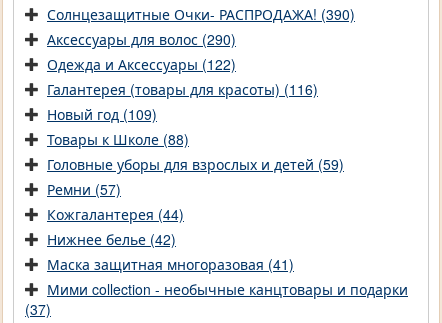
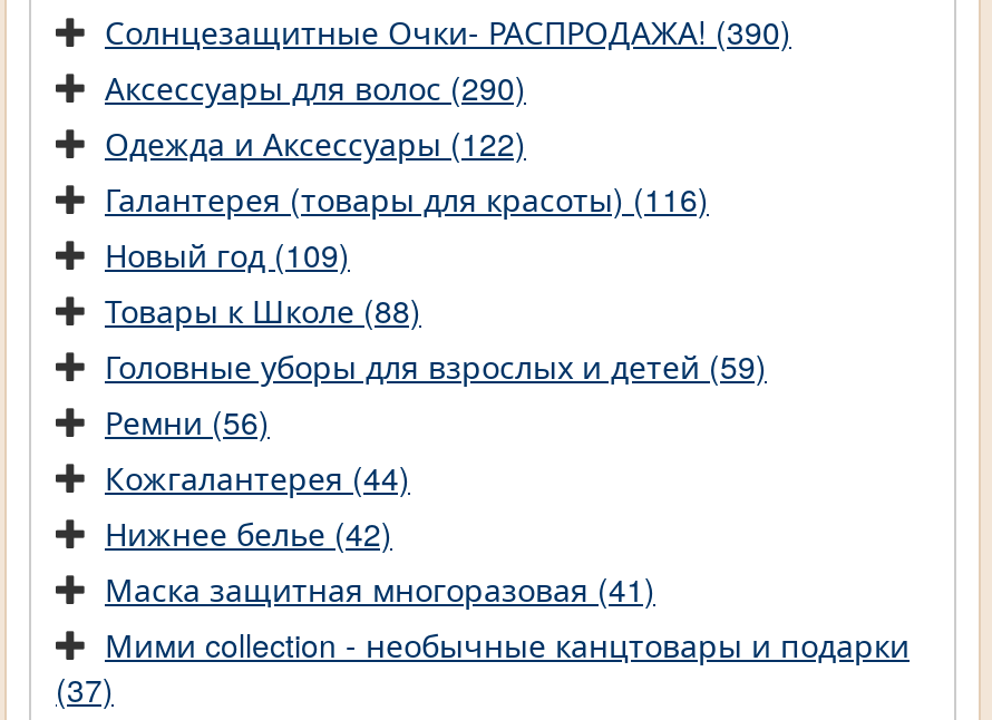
[47,179,121,199] Ремни (57) -> [105,400,270,444] Ремни (56)

